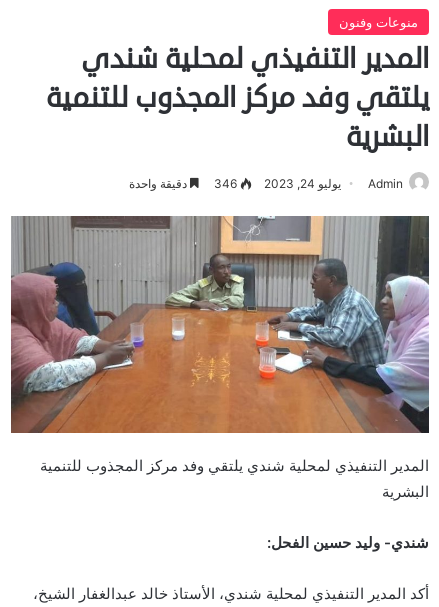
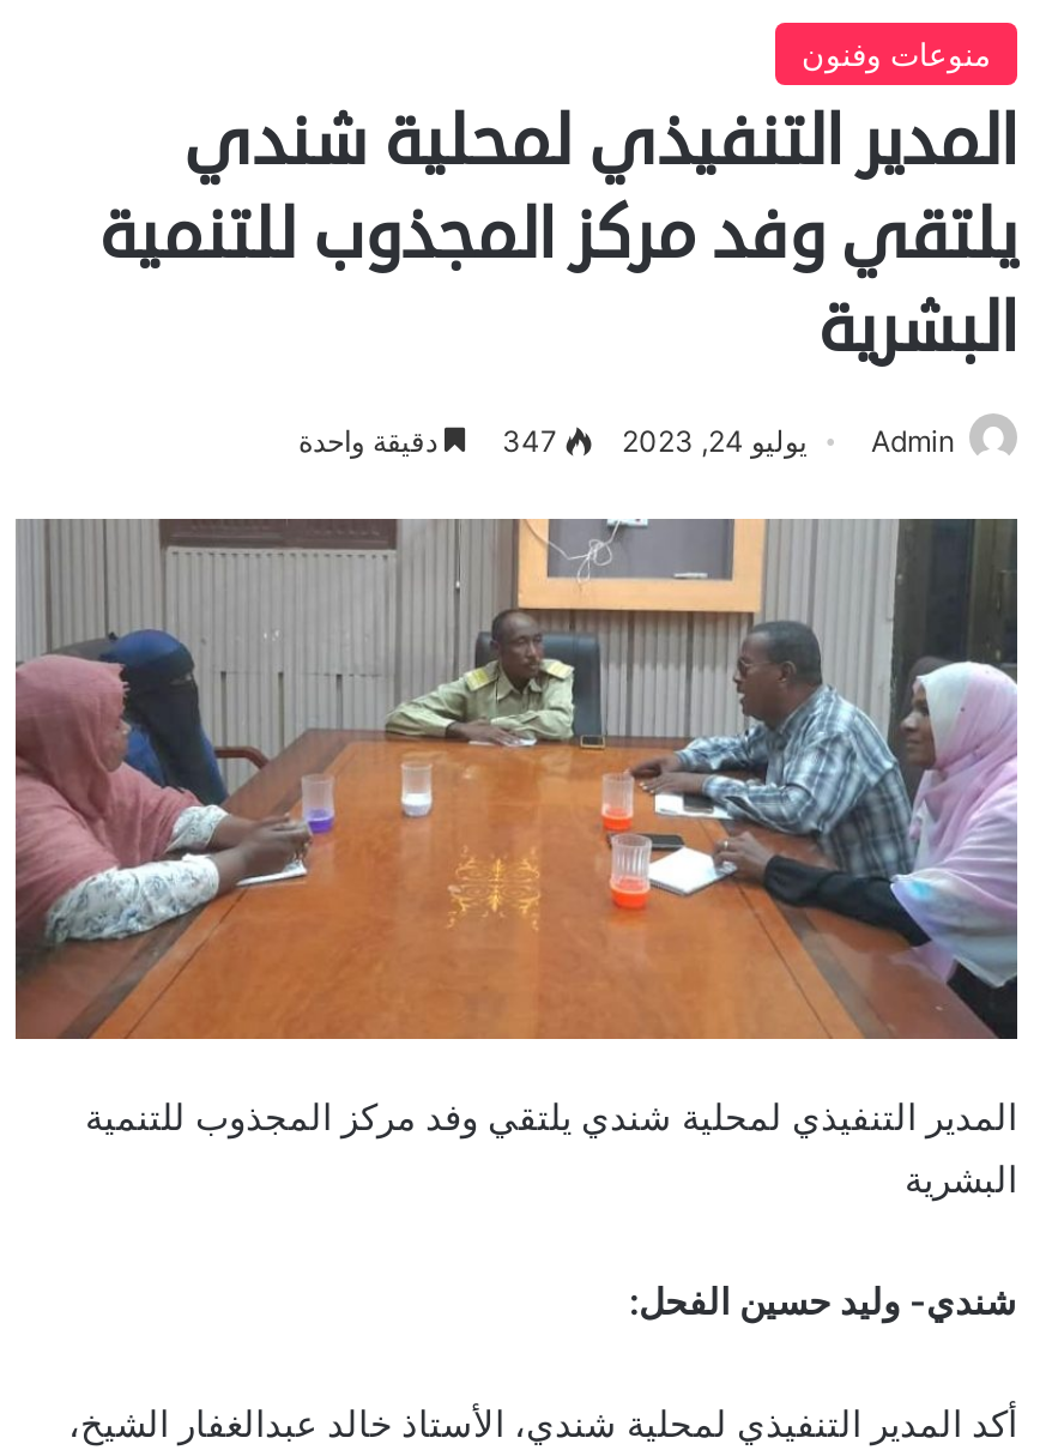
[129,176,237,191] 346 دقيقة واحدة -> [298,423,557,459] 347 دقيقة واحدة

